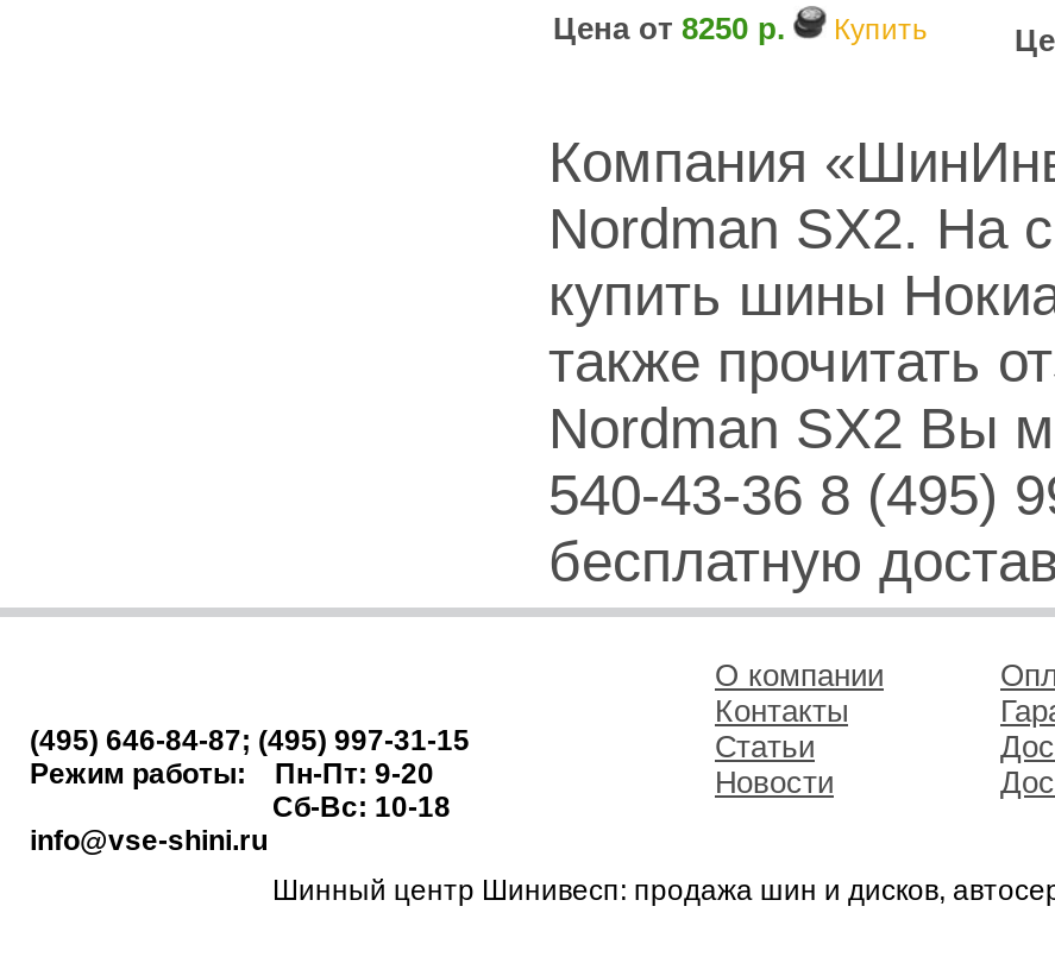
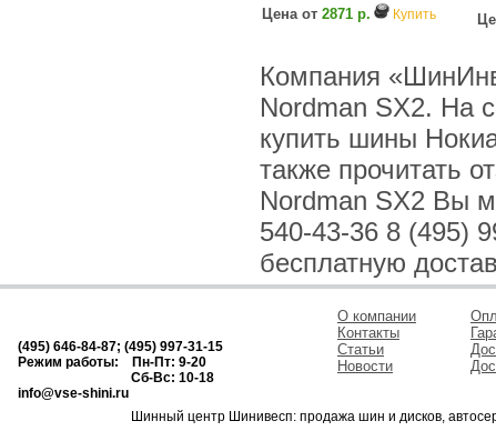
[553,11,927,46] Цена от 8250 р. Купить -> [262,6,436,22] Цена от 2871 р. Купить

